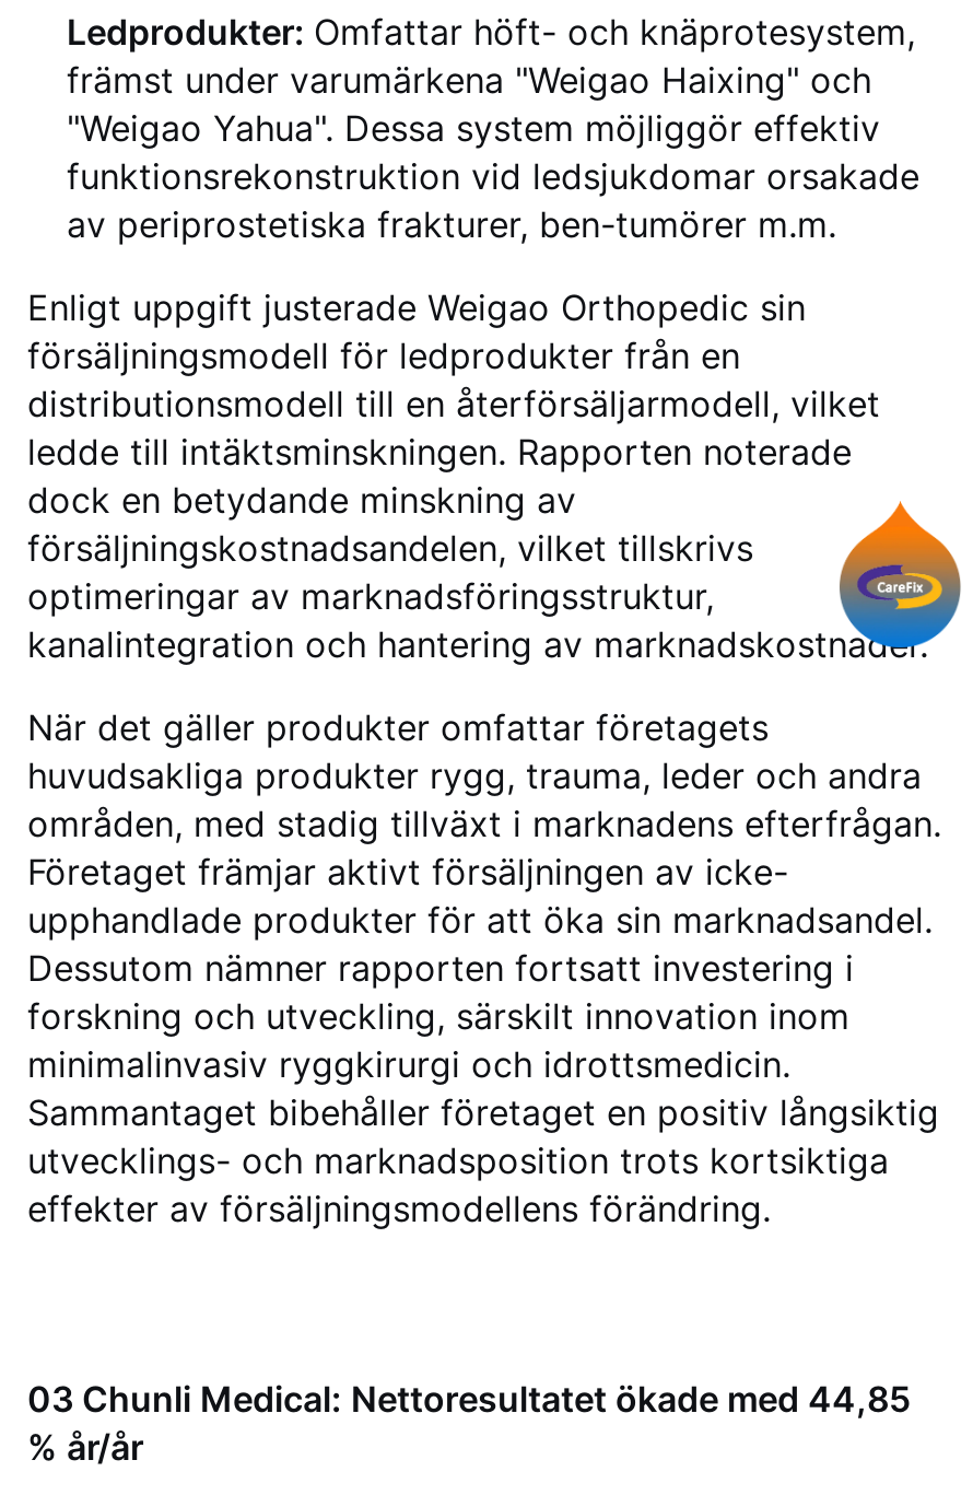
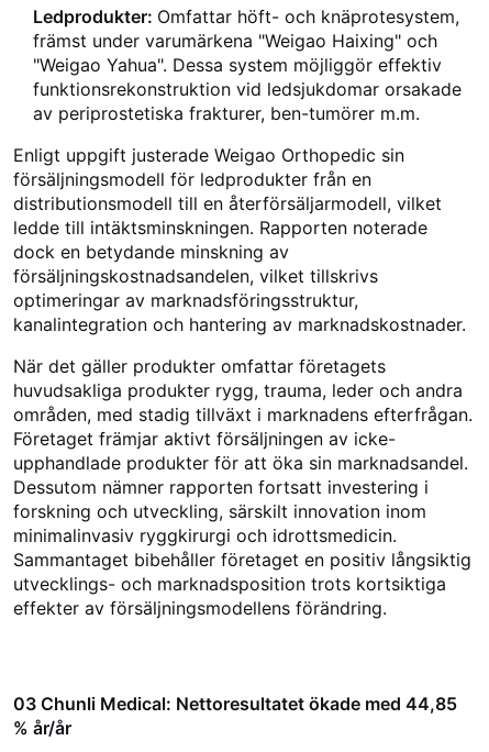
[836,500,963,638] [image] -> none

